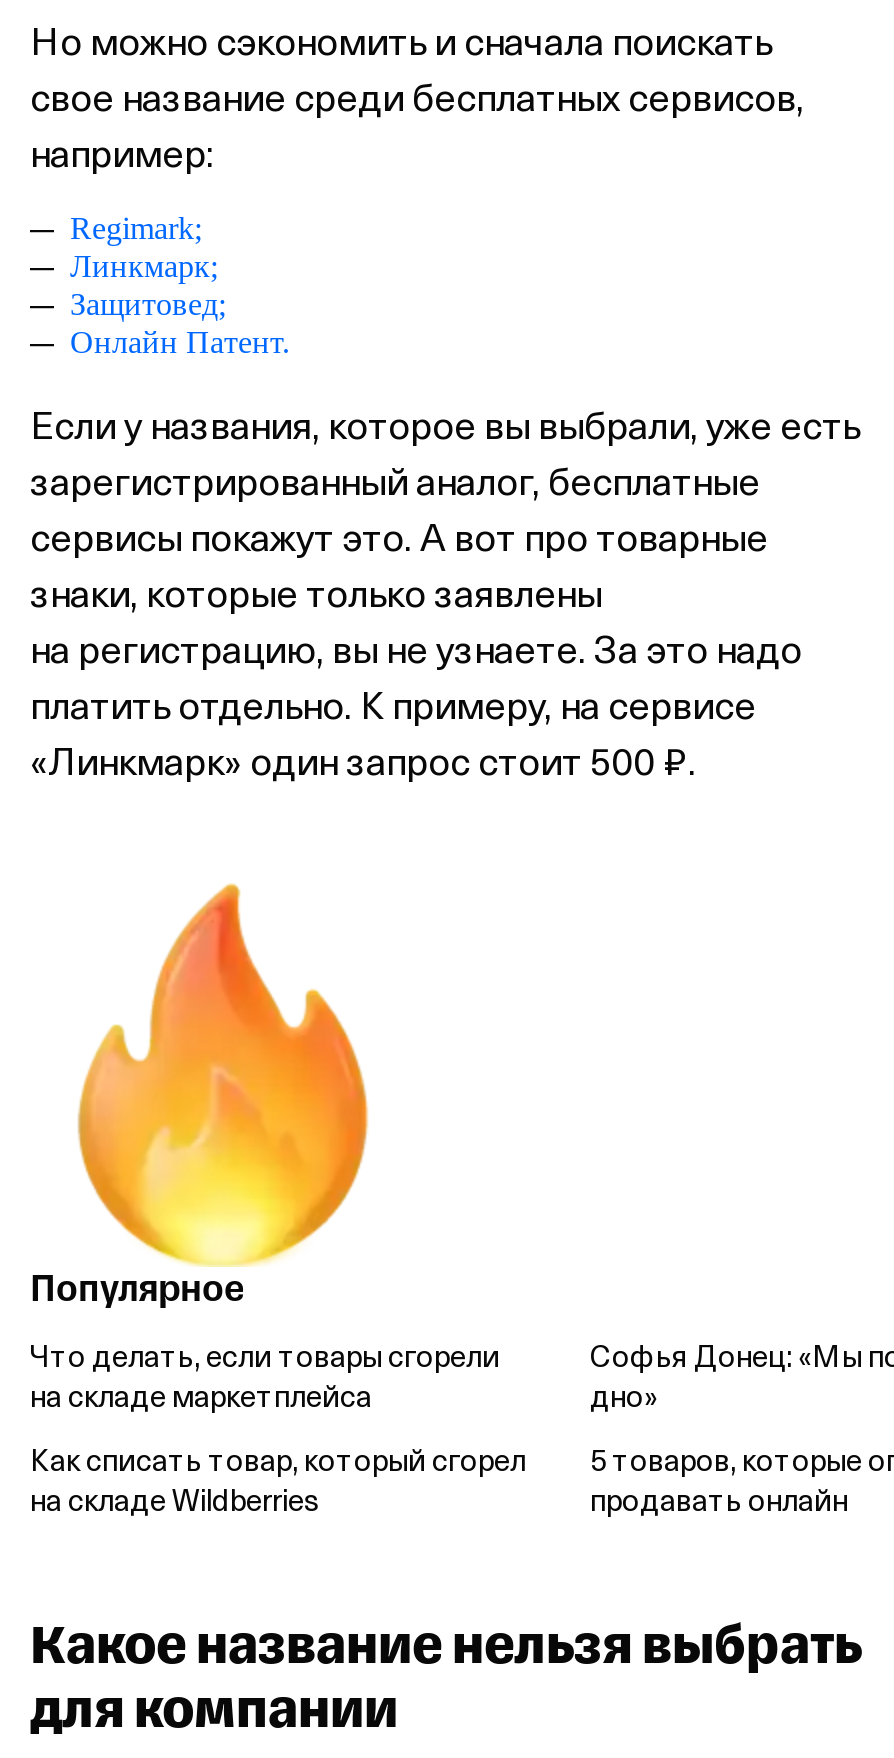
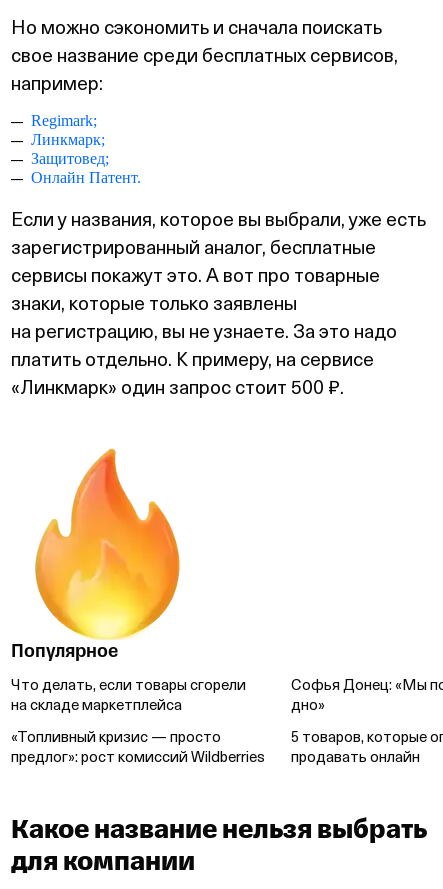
[30,1437,526,1521] Как списать товар, который сгорел | на складе Wildberries -> [11,725,265,767] «Топливный кризис — просто | предлог»: рост комиссий Wildberries

